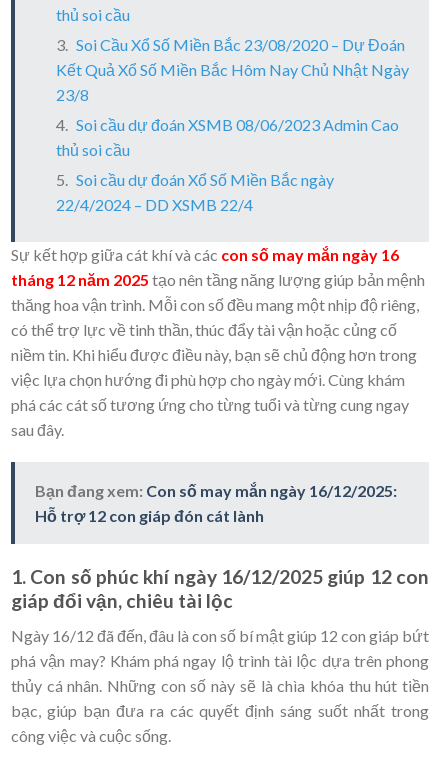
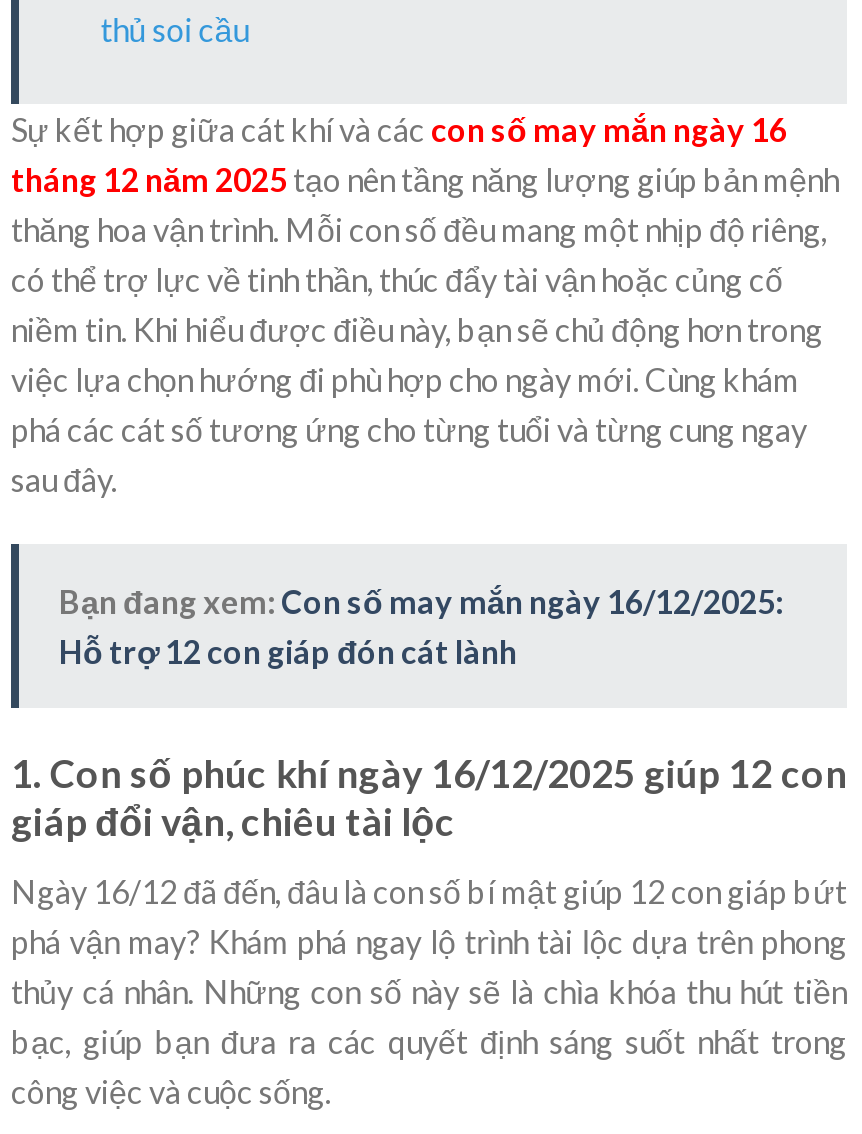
[56,34,409,213] Soi Cầu Xổ Số Miền Bắc 23/08/2020 – Dự Đoán | Kết Quả Xổ Số Miền Bắc Hôm Nay Chủ Nhật Ngày | 23/8 | Soi cầu dự đoán XSMB 08/06/2023 Admin Cao | thủ soi cầu | Soi cầu dự đoán Xổ Số Miền Bắc ngày | 22/4/2024 – DD XSMB 22/4 -> none

